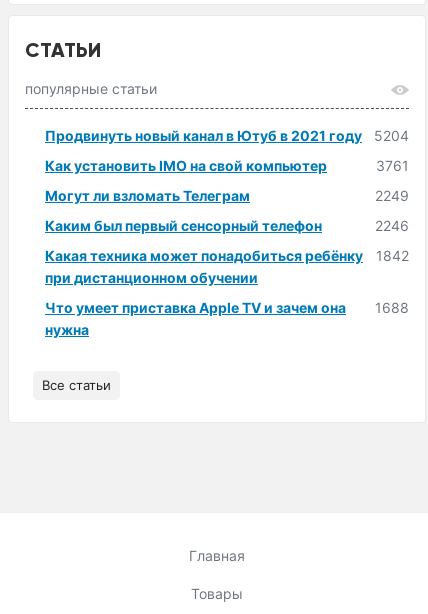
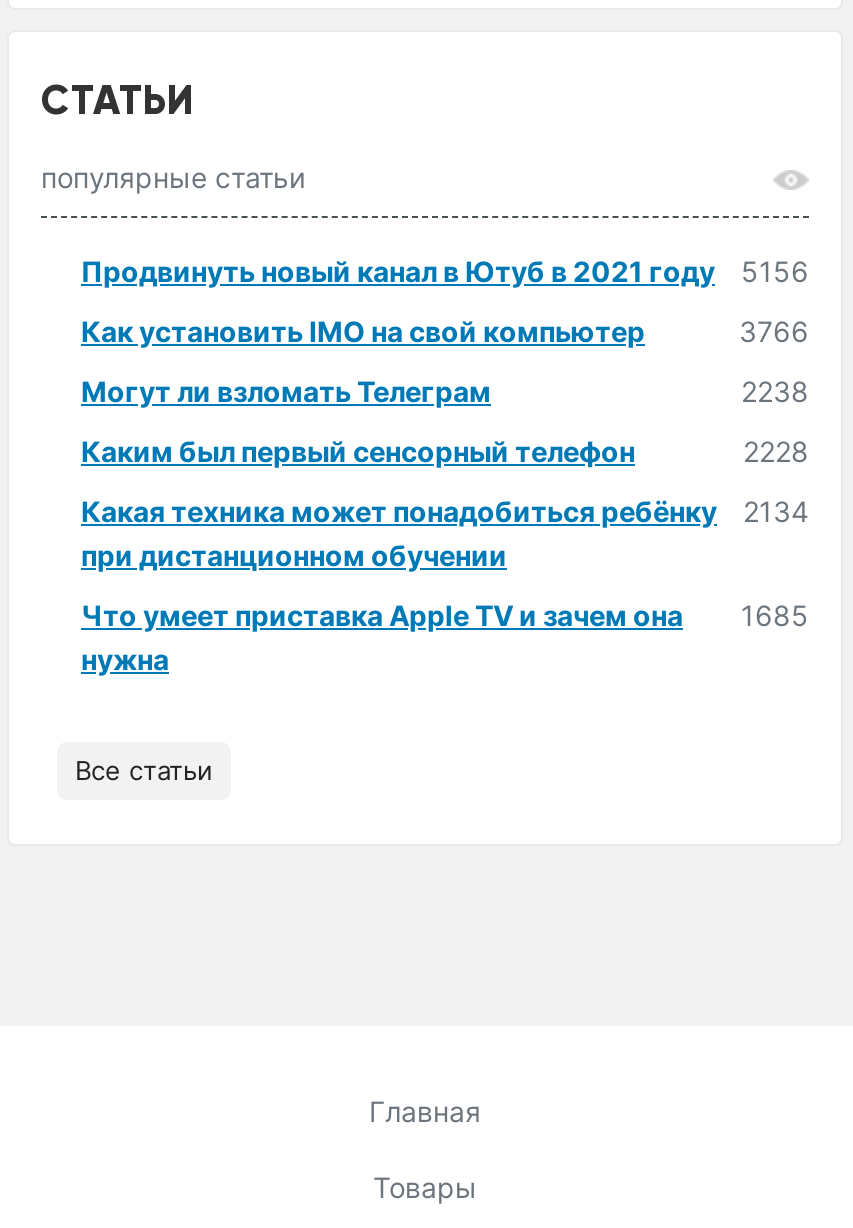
[45,127,409,144] Продвинуть новый канал в Ютуб в 2021 году 5204 -> [81,254,809,288] Продвинуть новый канал в Ютуб в 2021 году 5156
[376,157,409,174] 3761 -> [739,314,809,348] 3766
[375,187,409,204] 2249 -> [741,374,809,408] 2238
[375,217,409,234] 2246 -> [743,434,809,468] 2228
[45,247,409,264] Какая техника может понадобиться ребёнку 1842 -> [81,494,809,528] Какая техника может понадобиться ребёнку 2134
[45,299,409,316] Что умеет приставка Apple TV и зачем она 1688 -> [81,598,809,632] Что умеет приставка Apple TV и зачем она 1685

